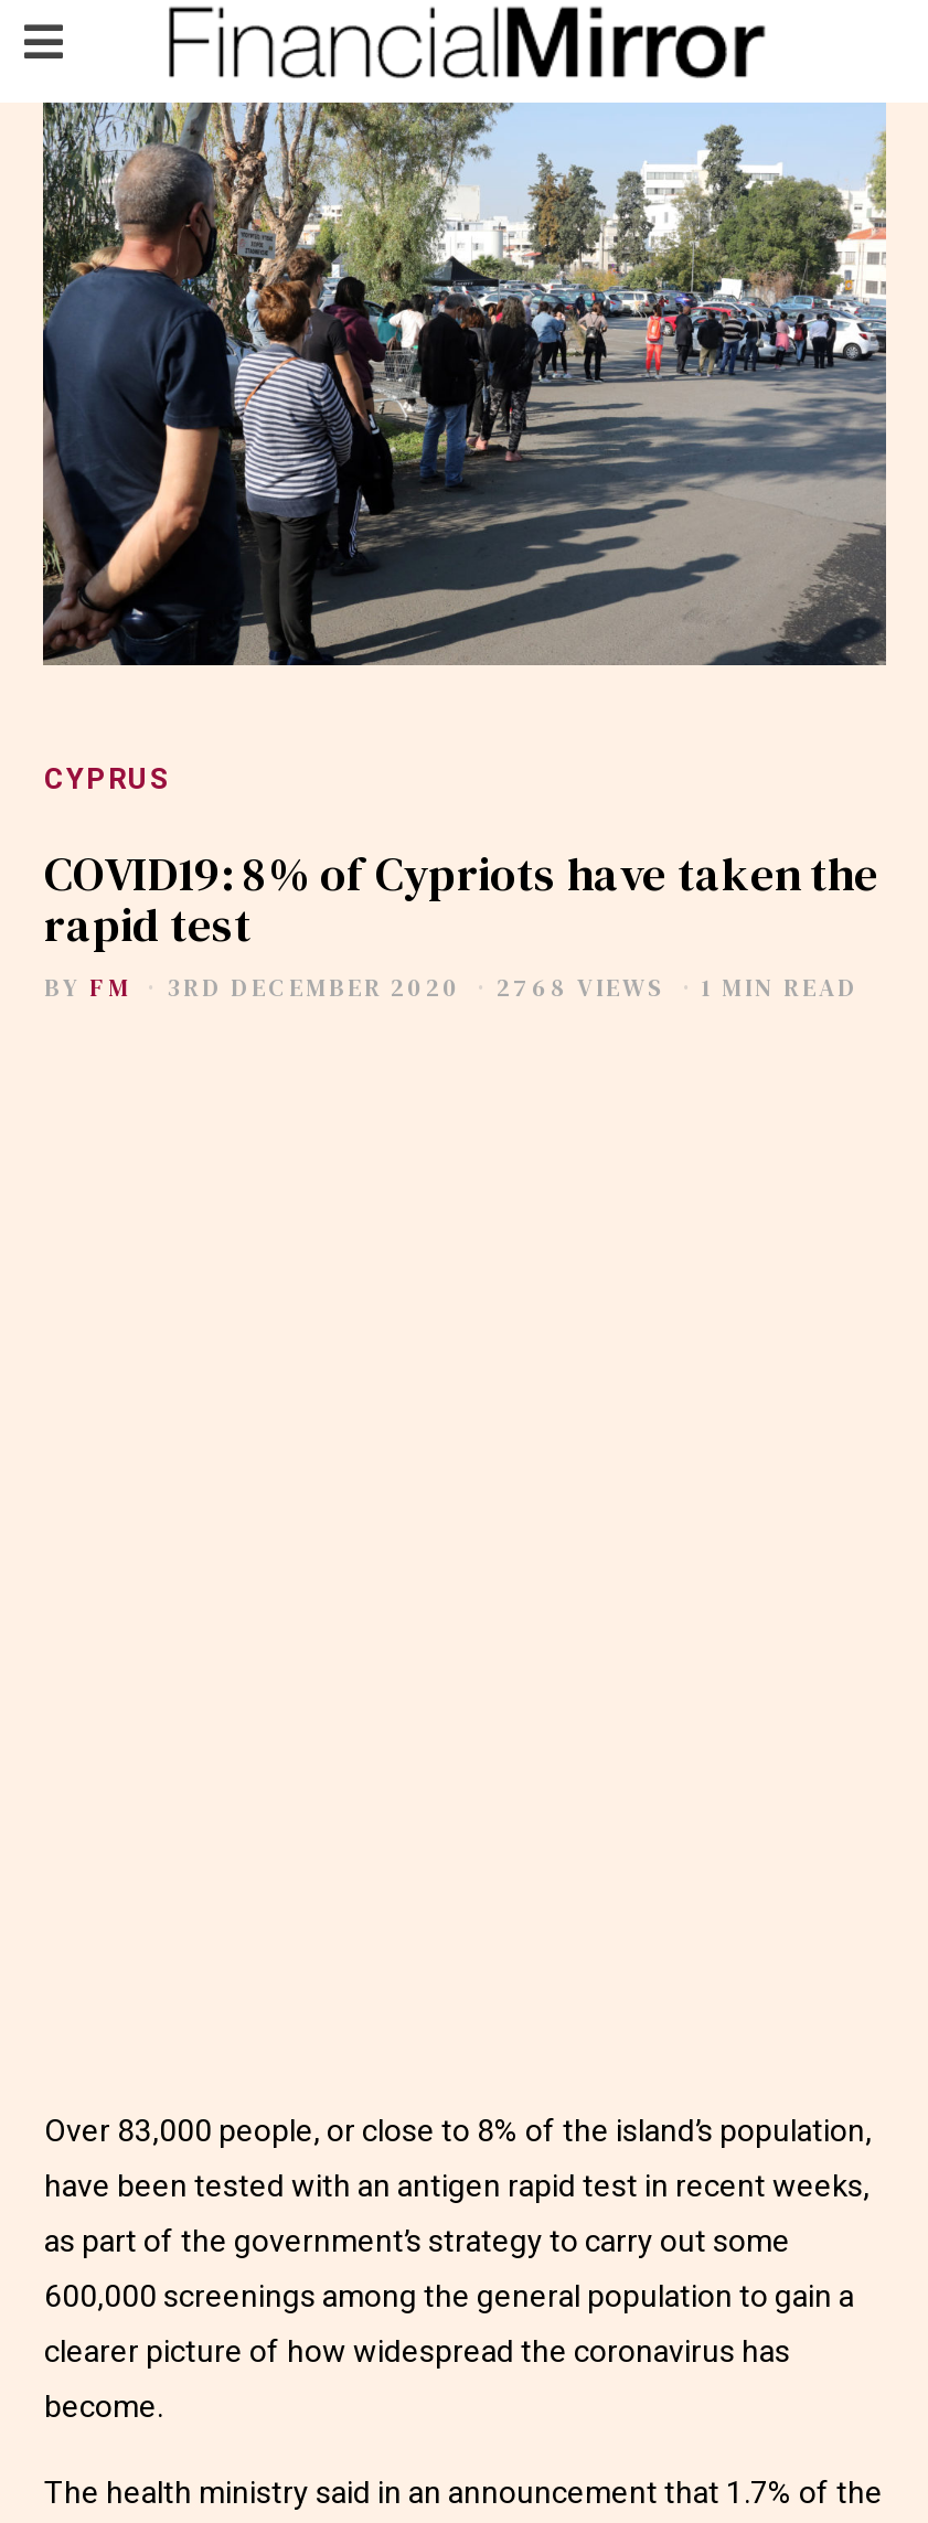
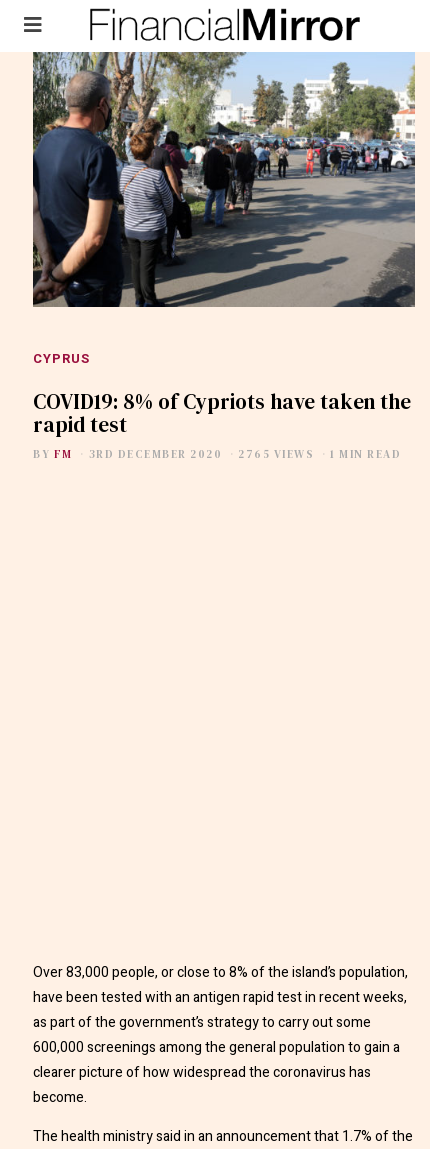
[44,973,858,1006] BY FM 3RD DECEMBER 2020 2768 VIEWS 1 MIN READ -> [33,447,401,462] BY FM 3RD DECEMBER 2020 2765 VIEWS 1 MIN READ

